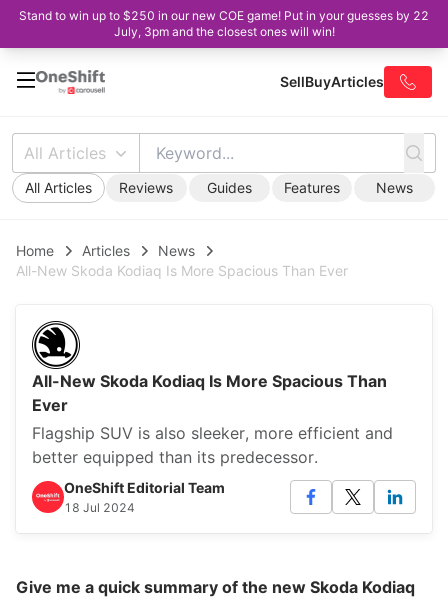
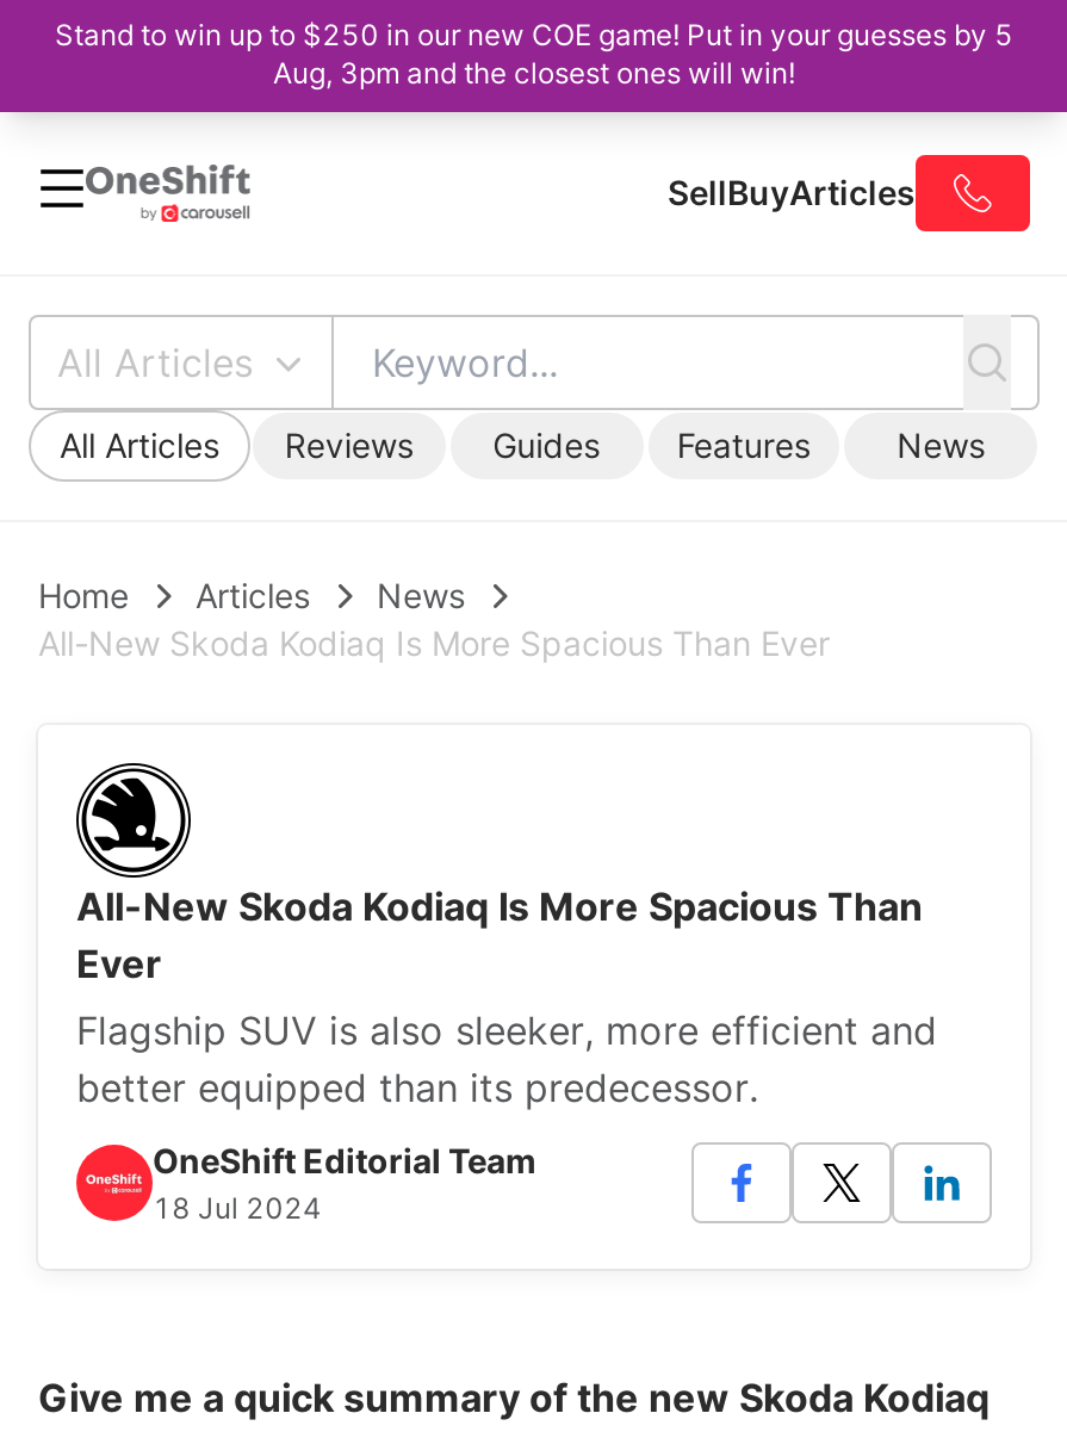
[19,8,429,23] Stand to win up to $250 in our new COE game! Put in your guesses by 22 -> [55,17,1013,52] Stand to win up to $250 in our new COE game! Put in your guesses by 5
[113,24,334,39] July, 3pm and the closest ones will win! -> [273,55,795,91] Aug, 3pm and the closest ones will win!

